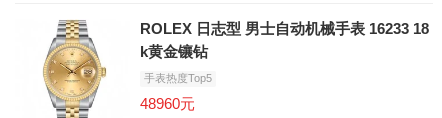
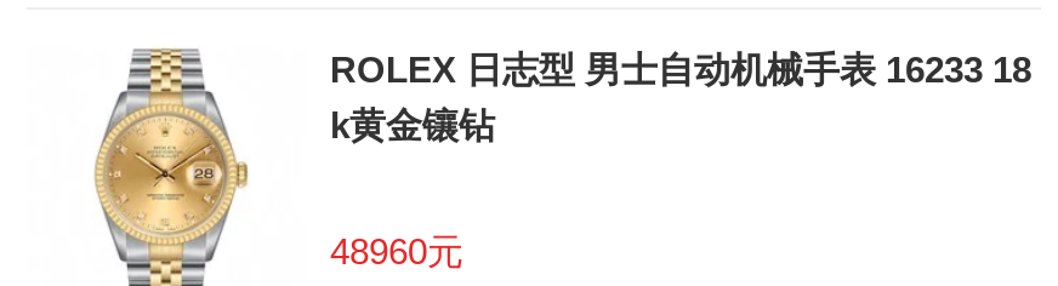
[144,73,212,85] 手表热度Top5 -> none

